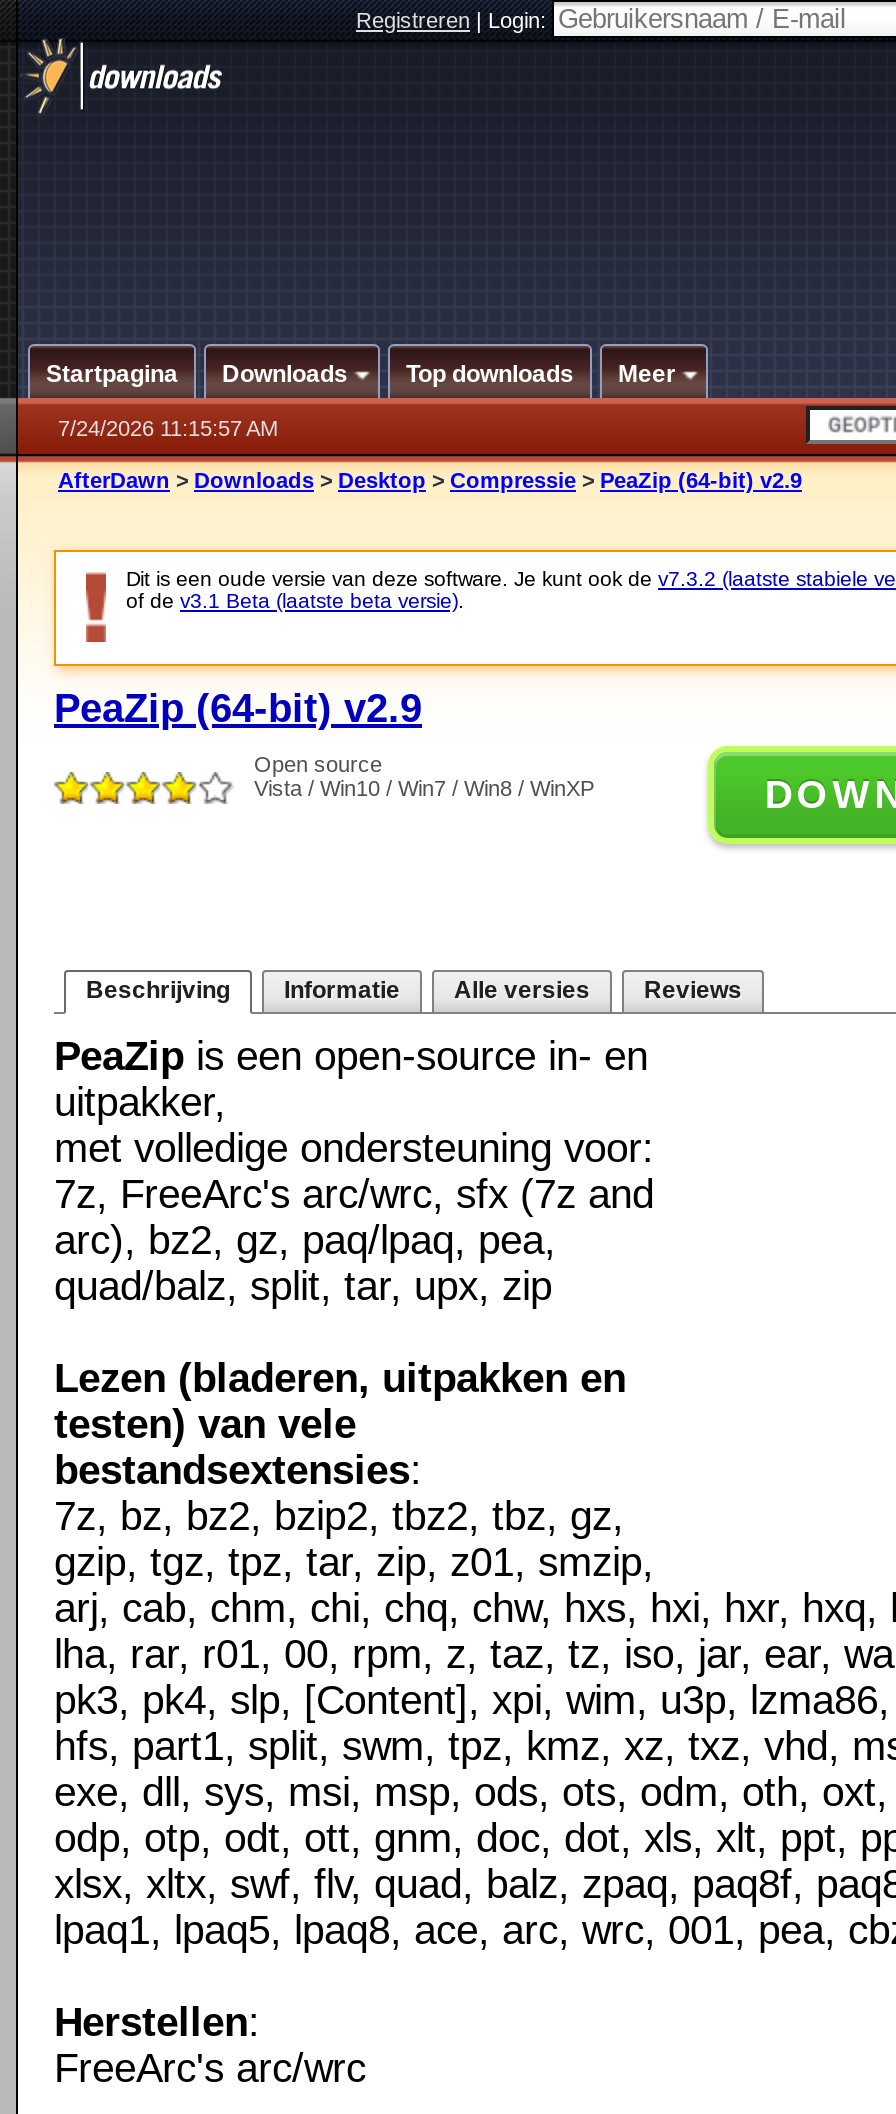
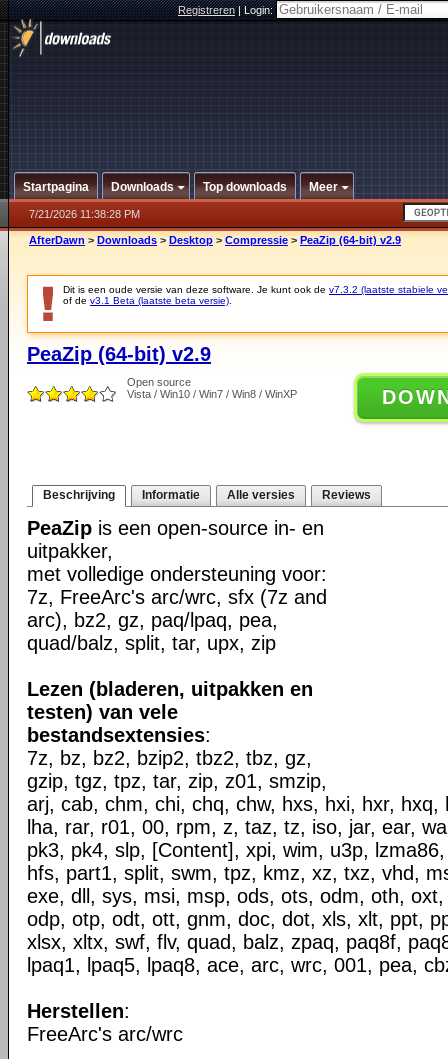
[58,416,278,440] 7/24/2026 11:15:57 AM -> [29,208,140,220] 7/21/2026 11:38:28 PM

